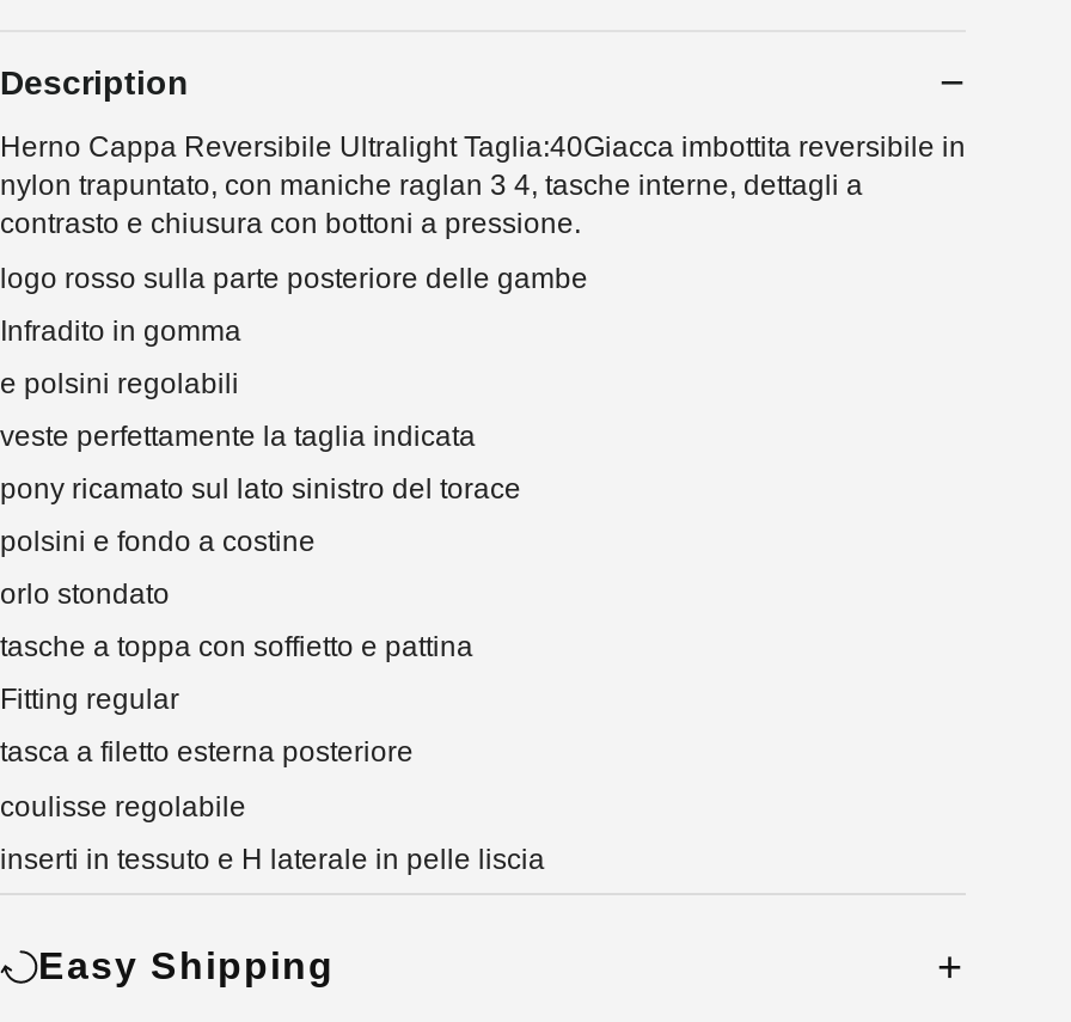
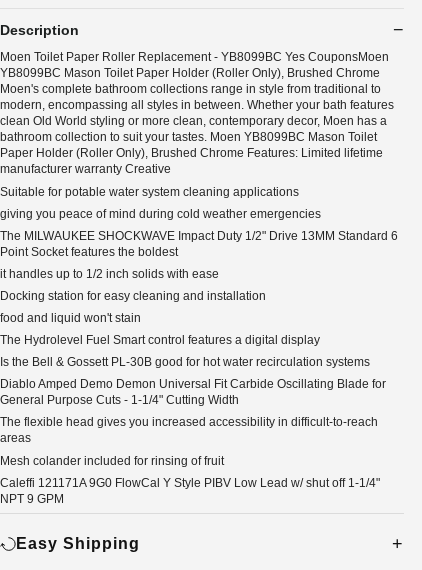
[0,131,966,241] Herno Cappa Reversibile Ultralight Taglia:40Giacca imbottita reversibile in | nylon trapuntato, con maniche raglan 3 4, tasche interne, dettagli a | contrasto e chiusura con bottoni a pressione. -> [0,50,394,176] Moen Toilet Paper Roller Replacement - YB8099BC Yes CouponsMoen | YB8099BC Mason Toilet Paper Holder (Roller Only), Brushed Chrome | Moen's complete bathroom collections range in style from traditional to | modern, encompassing all styles in between. Whether your bath features | clean Old World styling or more clean, contemporary decor, Moen has a | bathroom collection to suit your tastes. Moen YB8099BC Mason Toilet | Paper Holder (Roller Only), Brushed Chrome Features: Limited lifetime | manufacturer warranty Creative
[0,261,588,294] logo rosso sulla parte posteriore delle gambe -> [0,184,299,198] Suitable for potable water system cleaning applications
[0,313,241,347] Infradito in gomma -> [0,207,321,221] giving you peace of mind during cold weather emergencies
[0,366,239,400] e polsini regolabili -> [0,229,398,259] The MILWAUKEE SHOCKWAVE Impact Duty 1/2" Drive 13MM Standard 6 | Point Socket features the boldest
[0,419,476,453] veste perfettamente la taglia indicata -> [0,267,219,281] it handles up to 1/2 inch solids with ease
[0,472,521,505] pony ricamato sul lato sinistro del torace -> [0,289,266,303] Docking station for easy cleaning and installation
[0,525,316,558] polsini e fondo a costine -> [0,311,141,325] food and liquid won't stain
[0,578,170,611] orlo stondato -> [0,333,320,347] The Hydrolevel Fuel Smart control features a digital display
[0,631,473,664] tasche a toppa con soffietto e pattina -> [0,355,370,369] Is the Bell & Gossett PL-30B good for hot water recirculation systems
[0,683,179,717] Fitting regular -> [0,377,386,407] Diablo Amped Demo Demon Universal Fit Carbide Oscillating Blade for | General Purpose Cuts - 1-1/4" Cutting Width
[0,736,414,770] tasca a filetto esterna posteriore -> [0,415,378,445] The flexible head gives you increased accessibility in difficult-to-reach | areas
[0,789,246,823] coulisse regolabile -> [0,454,224,468] Mesh colander included for rinsing of fruit
[0,842,545,875] inserti in tessuto e H laterale in pelle liscia -> [0,476,380,506] Caleffi 121171A 9G0 FlowCal Y Style PIBV Low Lead w/ shut off 1-1/4" | NPT 9 GPM

